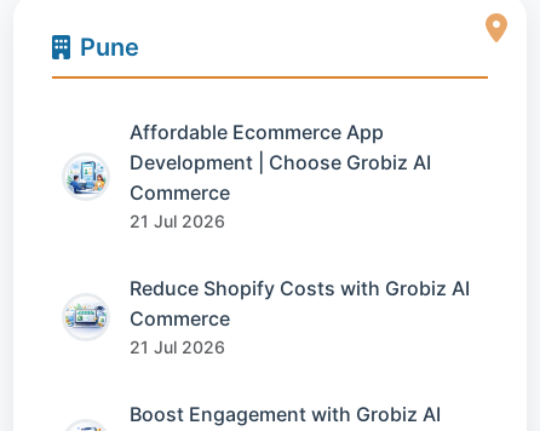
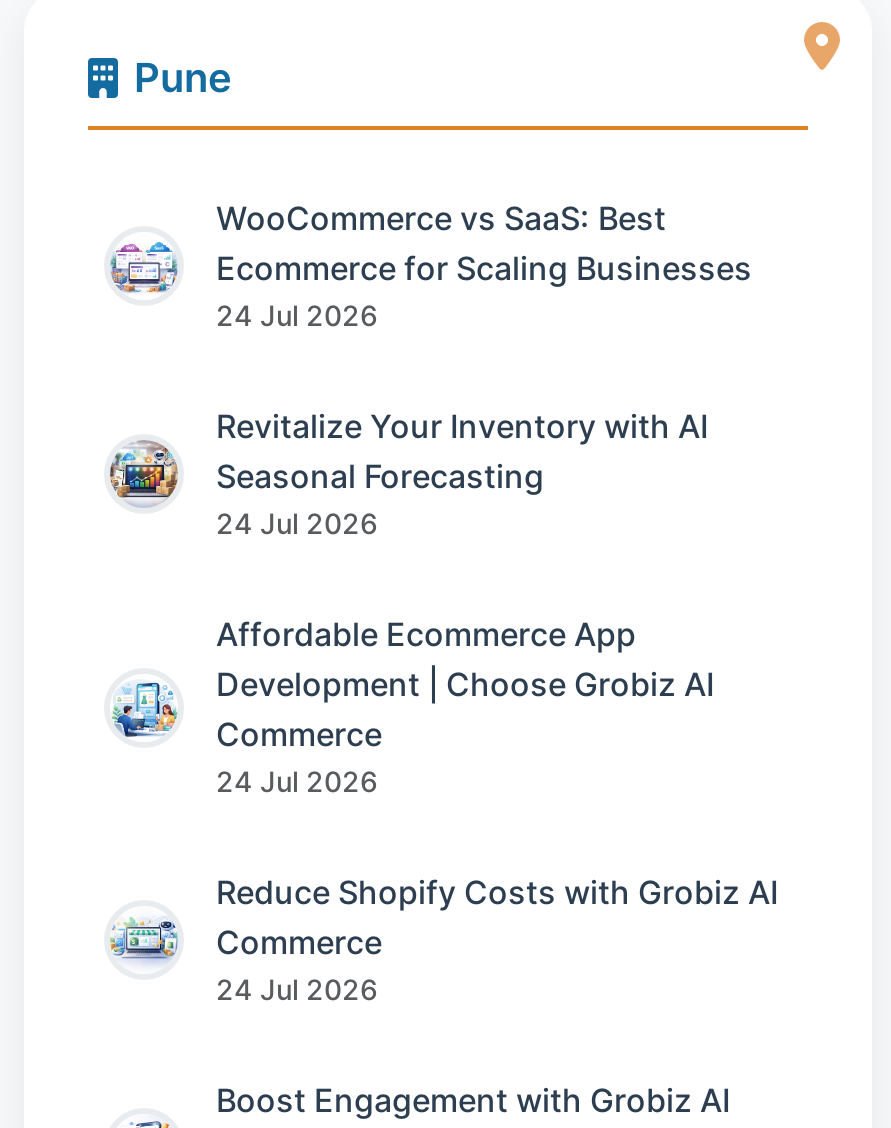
none -> [106,198,752,540] [image] | WooCommerce vs SaaS: Best | Ecommerce for Scaling Businesses | 24 Jul 2026 | Revitalize Your Inventory with AI | Seasonal Forecasting | 24 Jul 2026
none -> [106,436,182,514] [image]
[130,211,225,231] 21 Jul 2026 -> [216,764,378,798] 24 Jul 2026
[130,337,225,357] 21 Jul 2026 -> [216,972,378,1006] 24 Jul 2026

